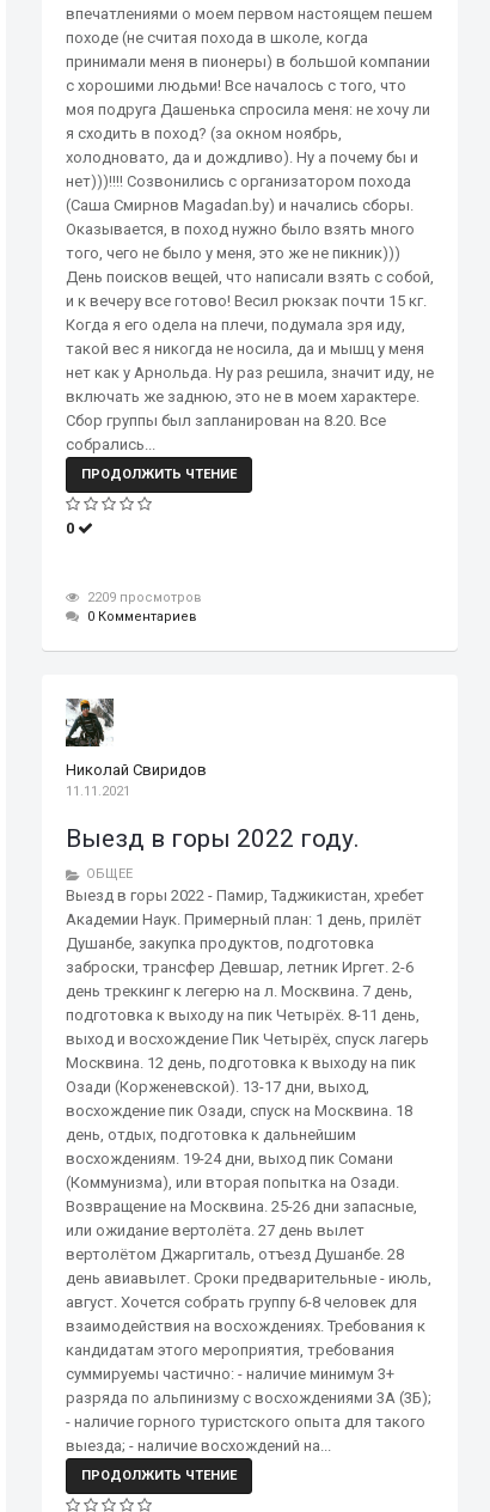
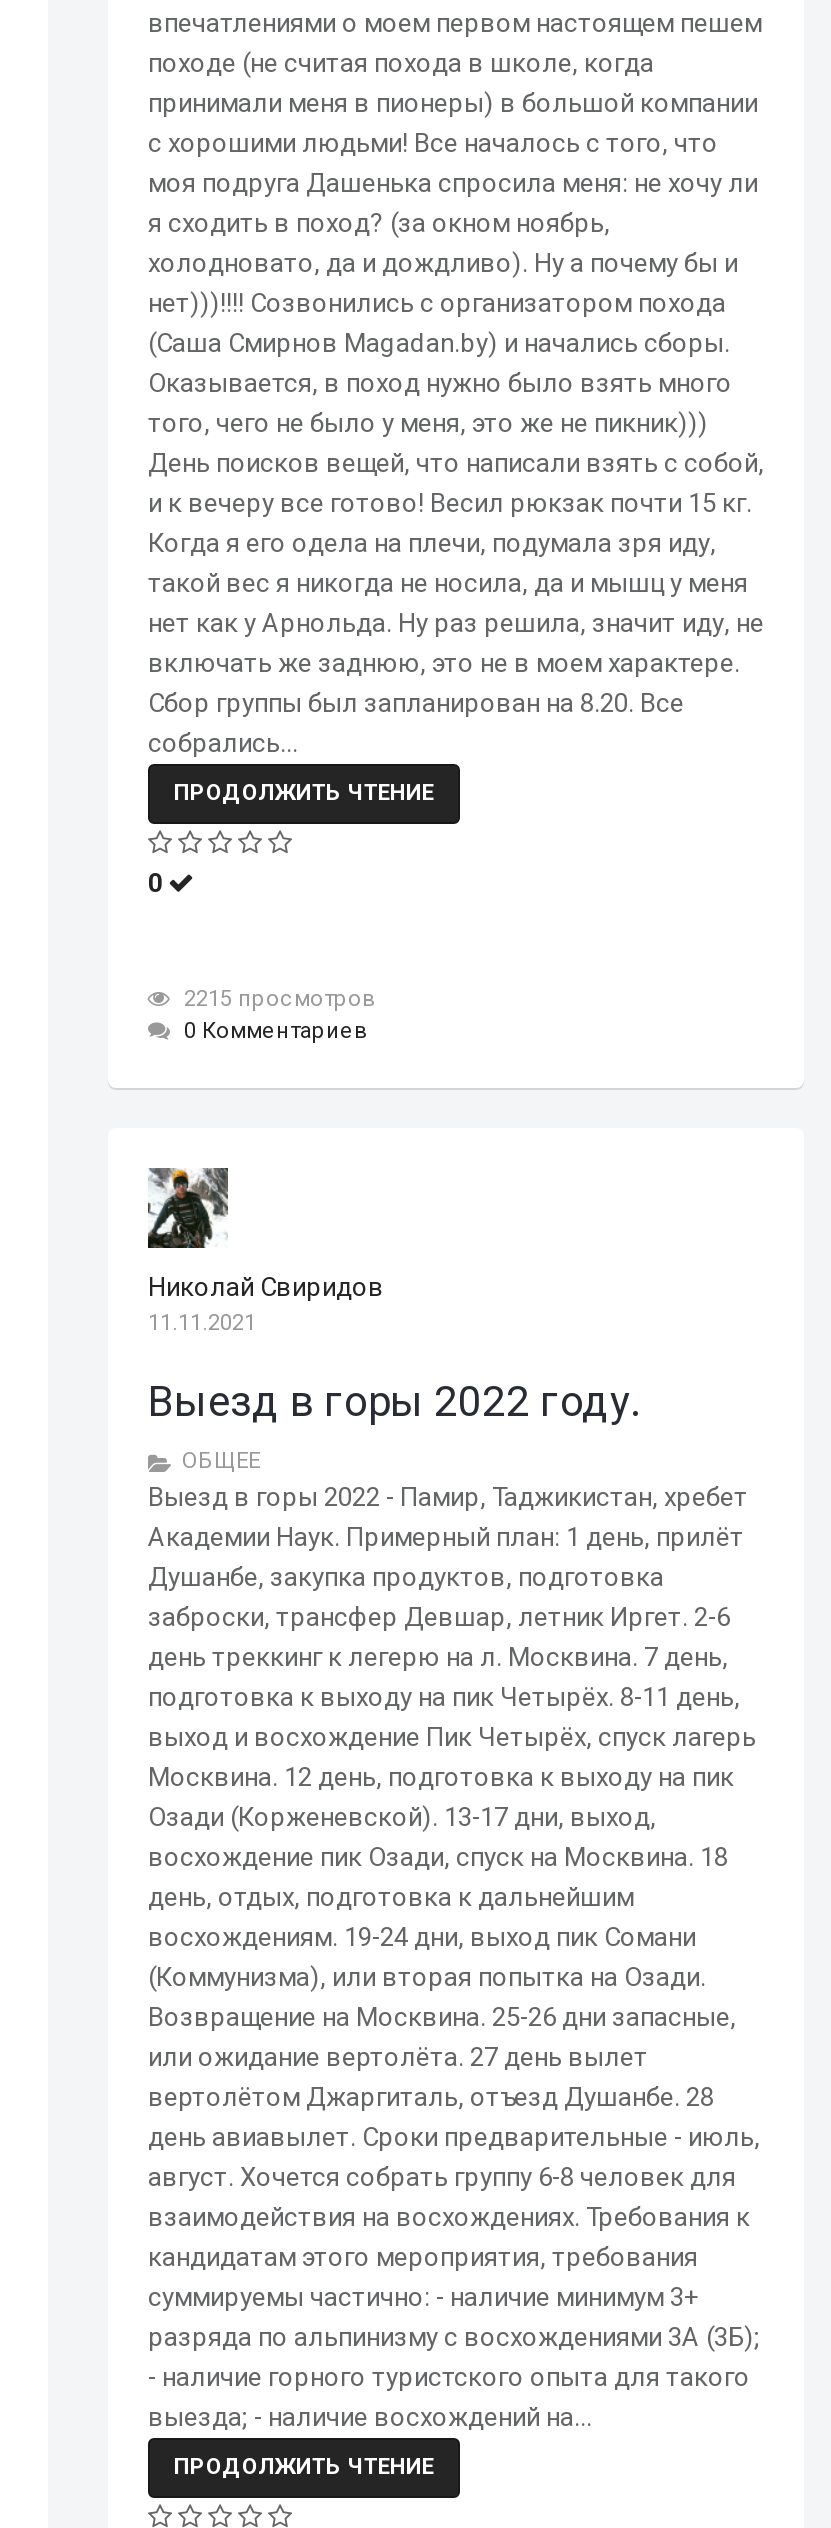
[84,590,202,605] 2209 просмотров -> [178,986,376,1012] 2215 просмотров

